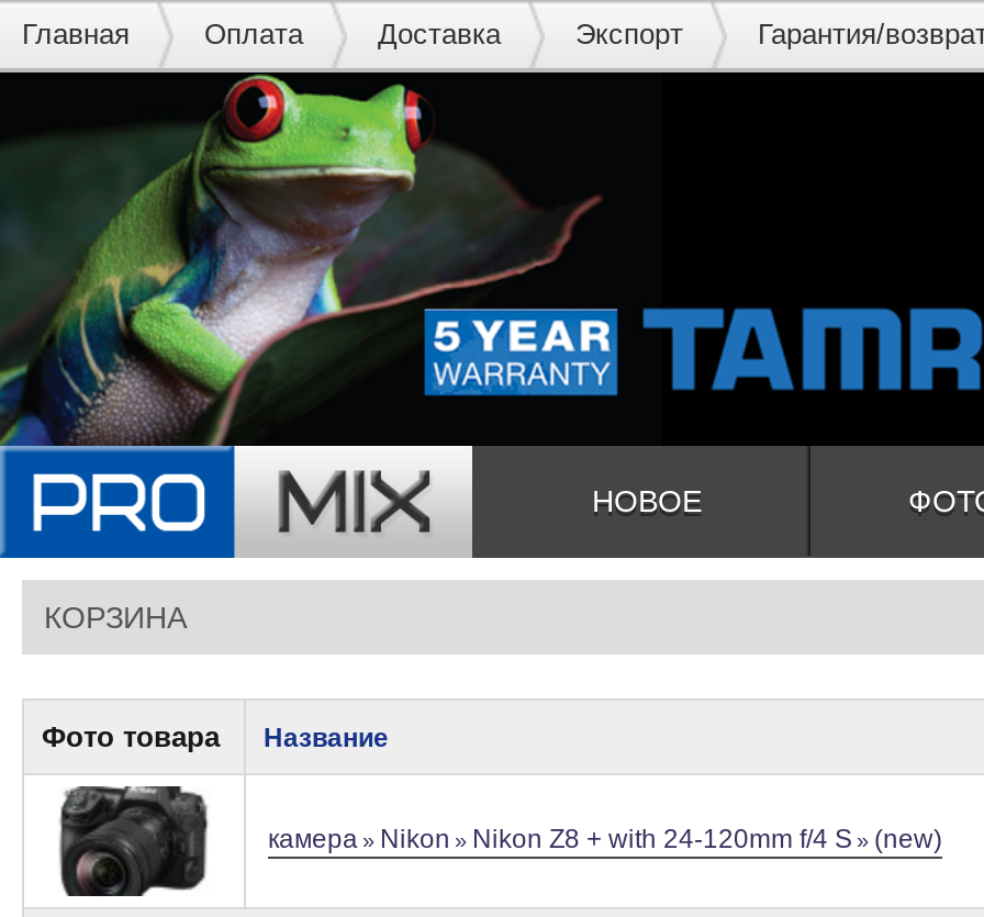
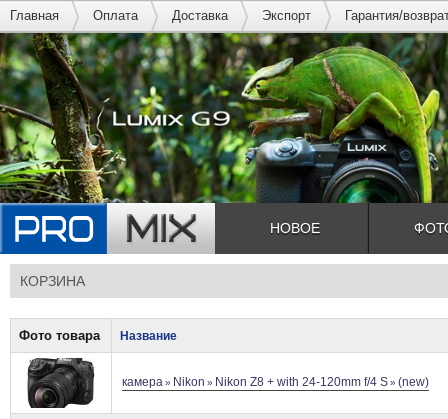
[7,70,977,448] [image] -> [3,32,445,204] [image]

